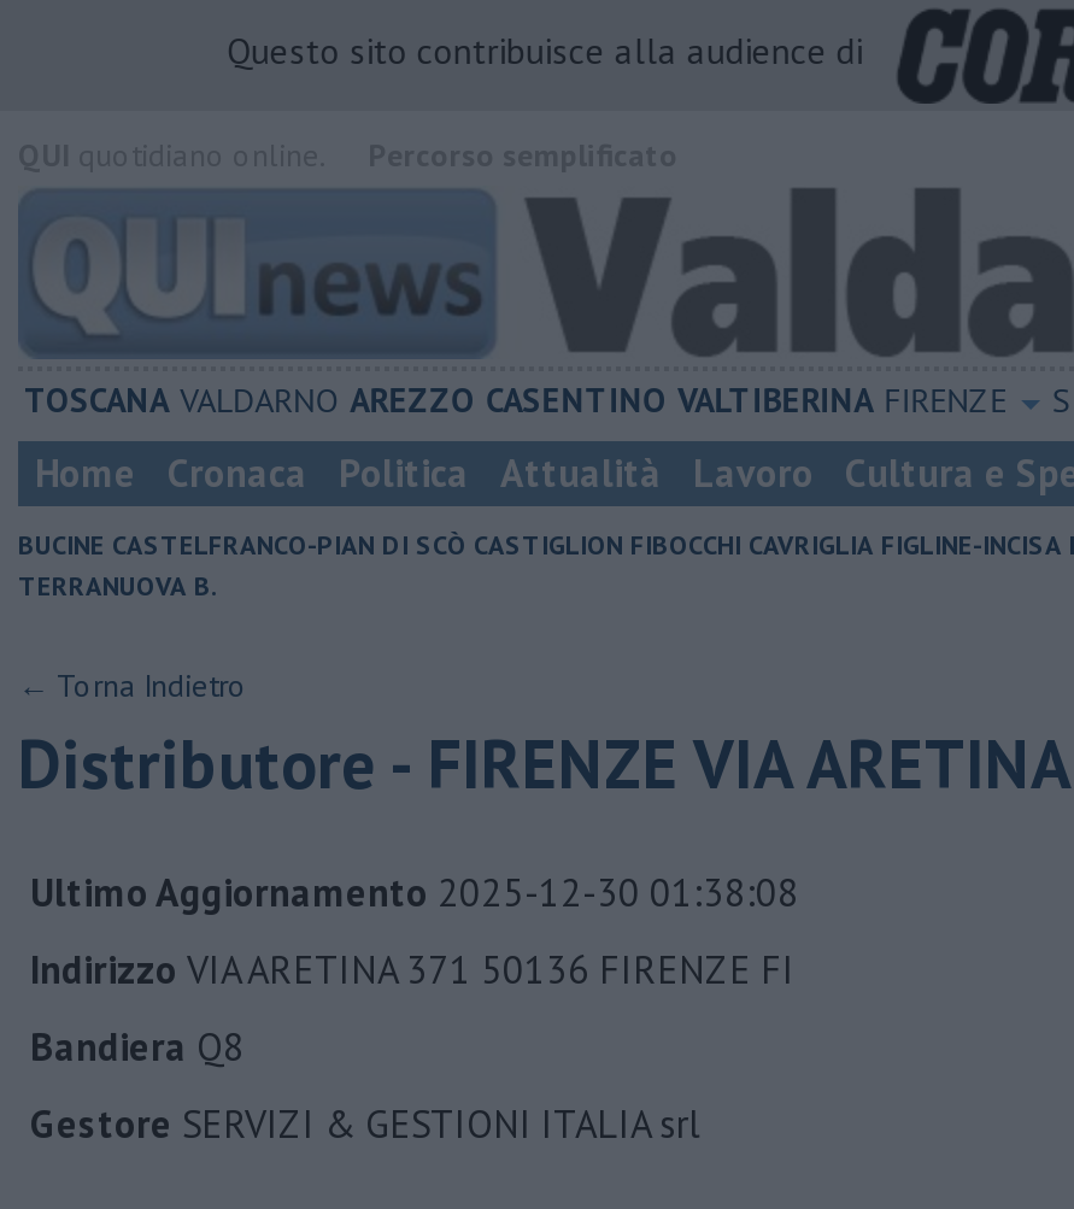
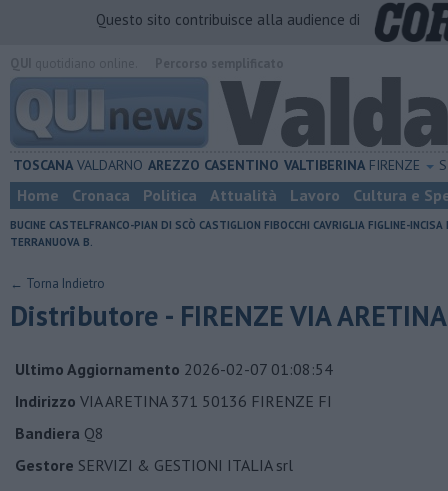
[30,868,799,916] Ultimo Aggiornamento 2025-12-30 01:38:08 -> [15,359,333,379] Ultimo Aggiornamento 2026-02-07 01:08:54

